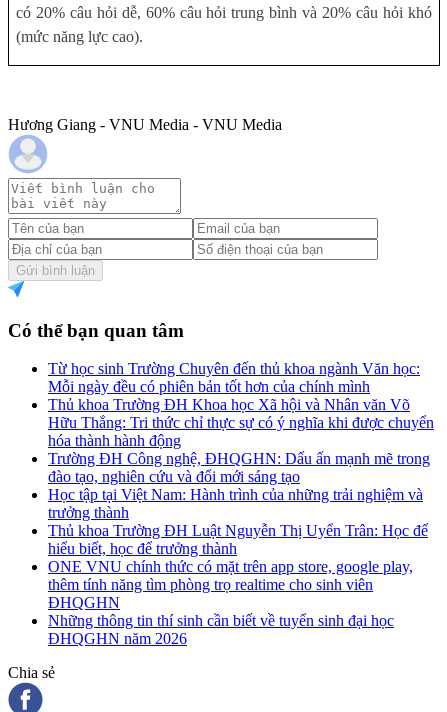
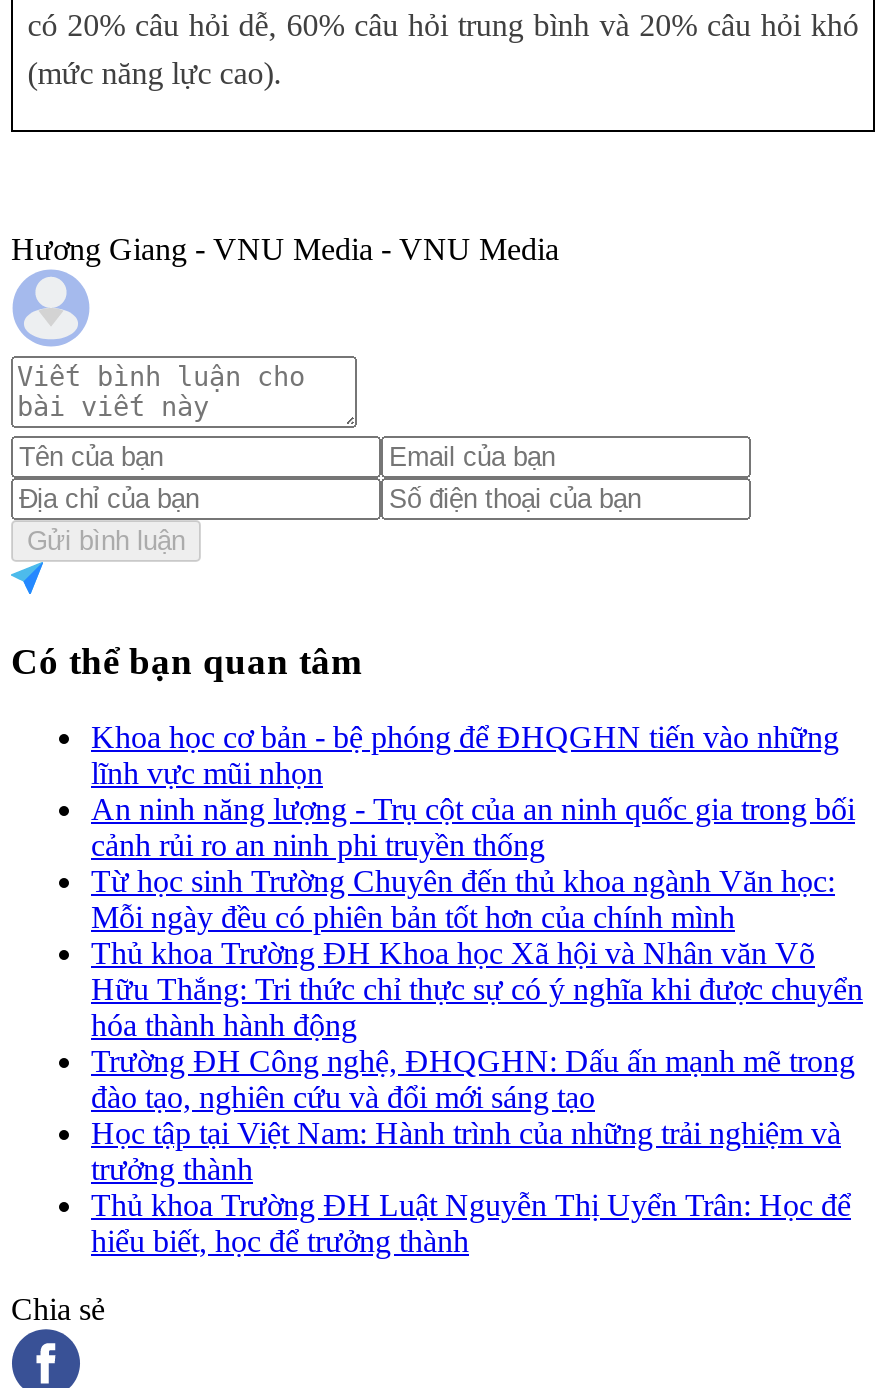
none -> [91,720,855,862] Khoa học cơ bản - bệ phóng để ĐHQGHN tiến vào những | lĩnh vực mũi nhọn | An ninh năng lượng - Trụ cột của an ninh quốc gia trong bối | cảnh rủi ro an ninh phi truyền thống
moved [48,360,434,557] -> [91,864,863,1258]: Từ học sinh Trường Chuyên đến thủ khoa ngành Văn học: | Mỗi ngày đều có phiên bản tốt hơn của chính mình | Thủ khoa Trường ĐH Khoa học Xã hội và Nhân văn Võ | ... | Thủ khoa Trường ĐH Luật Nguyễn Thị Uyển Trân: Học để | hiểu biết, học để trưởng thành
[48,558,413,647] ONE VNU chính thức có mặt trên app store, google play, | thêm tính năng tìm phòng trọ realtime cho sinh viên | ĐHQGHN | Những thông tin thí sinh cần biết về tuyển sinh đại học | ĐHQGHN năm 2026 -> none

